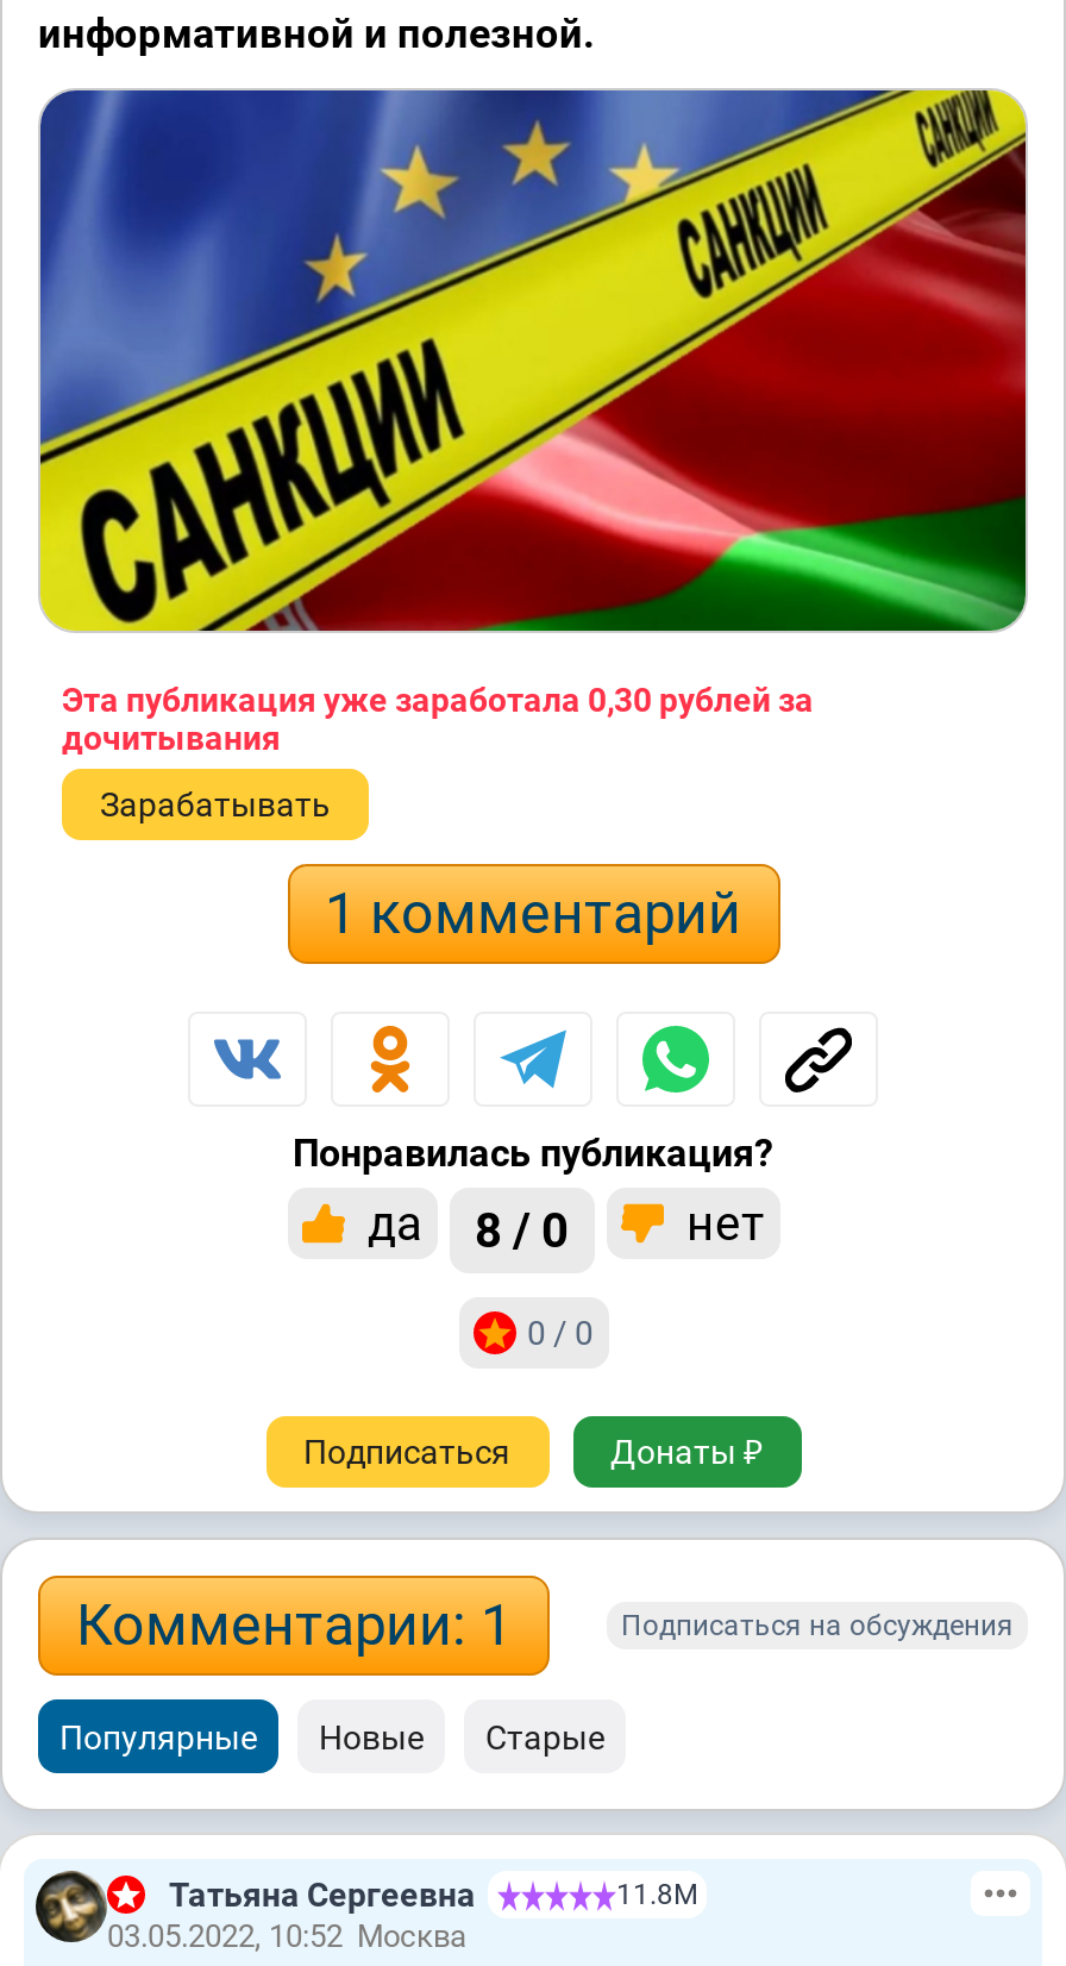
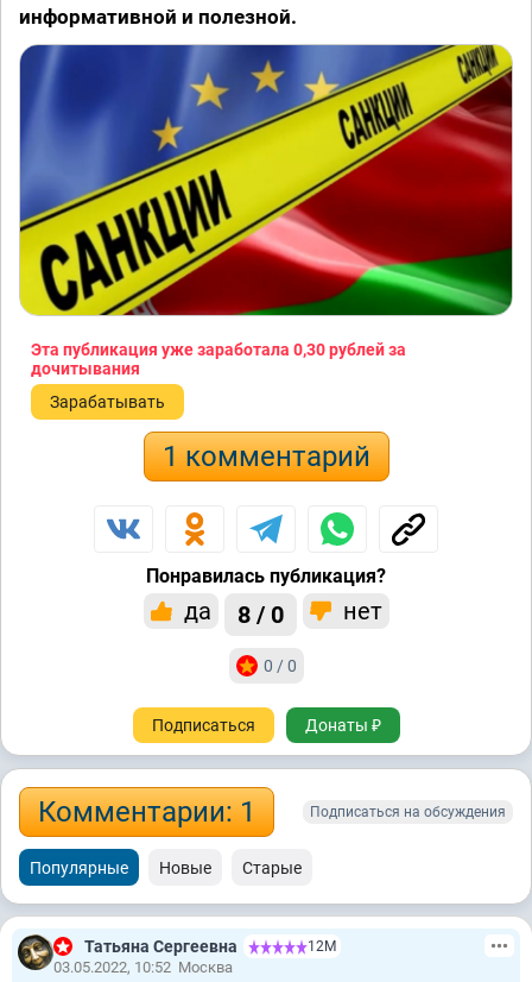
[616,1878,697,1912] 11.8М -> [308,938,336,955] 12М

